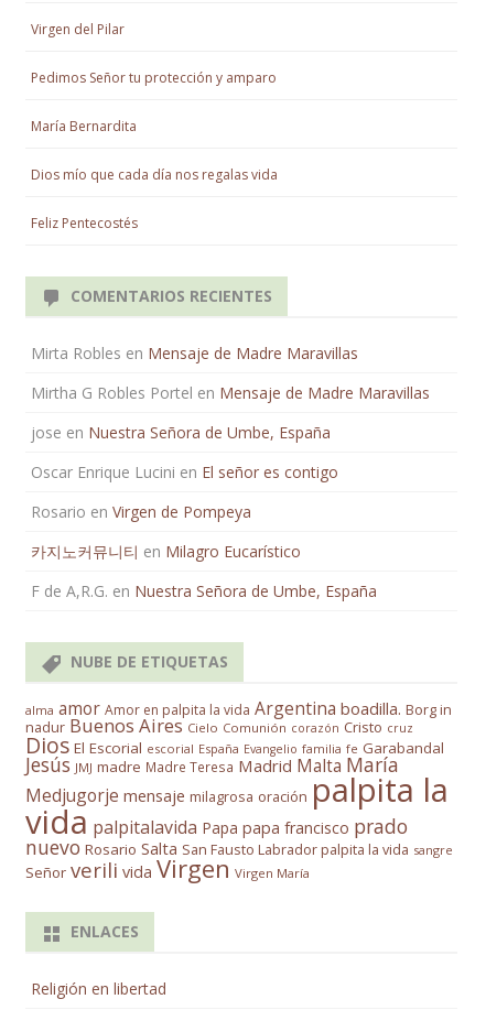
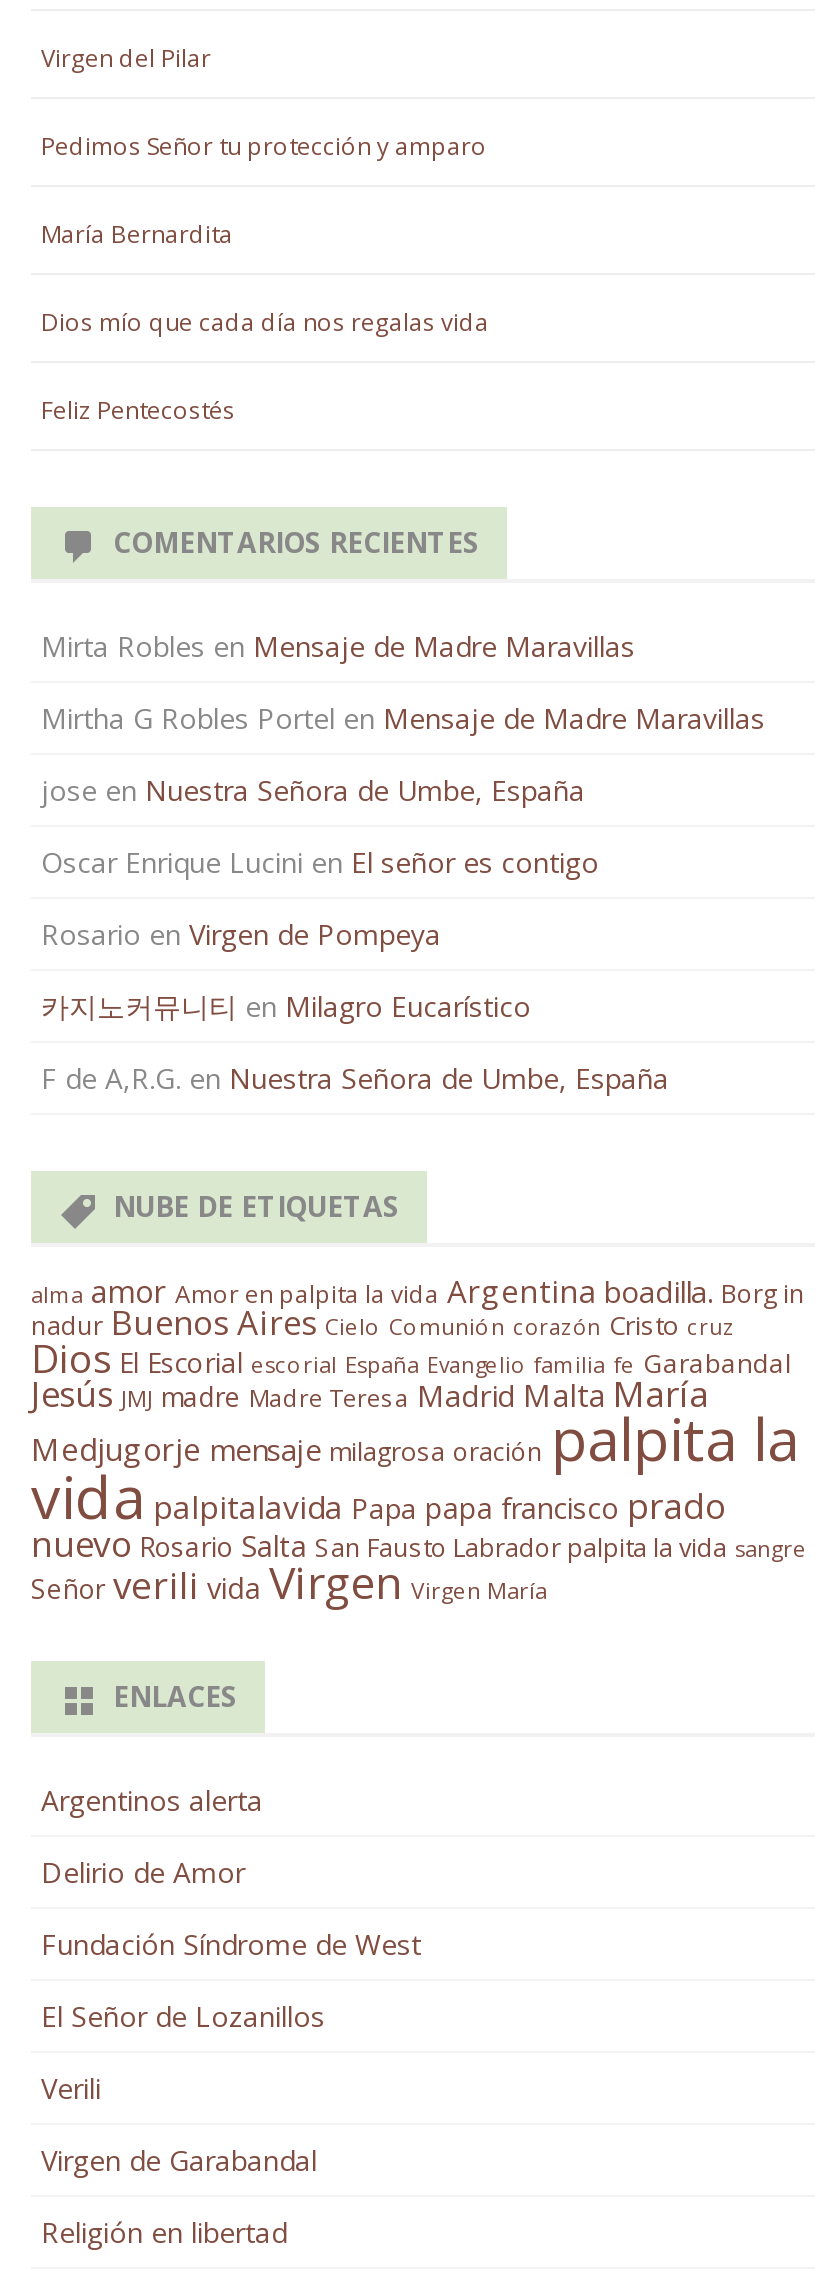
none -> [41,1782,421,2180] Argentinos alerta | Delirio de Amor | Fundación Síndrome de West | El Señor de Lozanillos | Verili | Virgen de Garabandal

